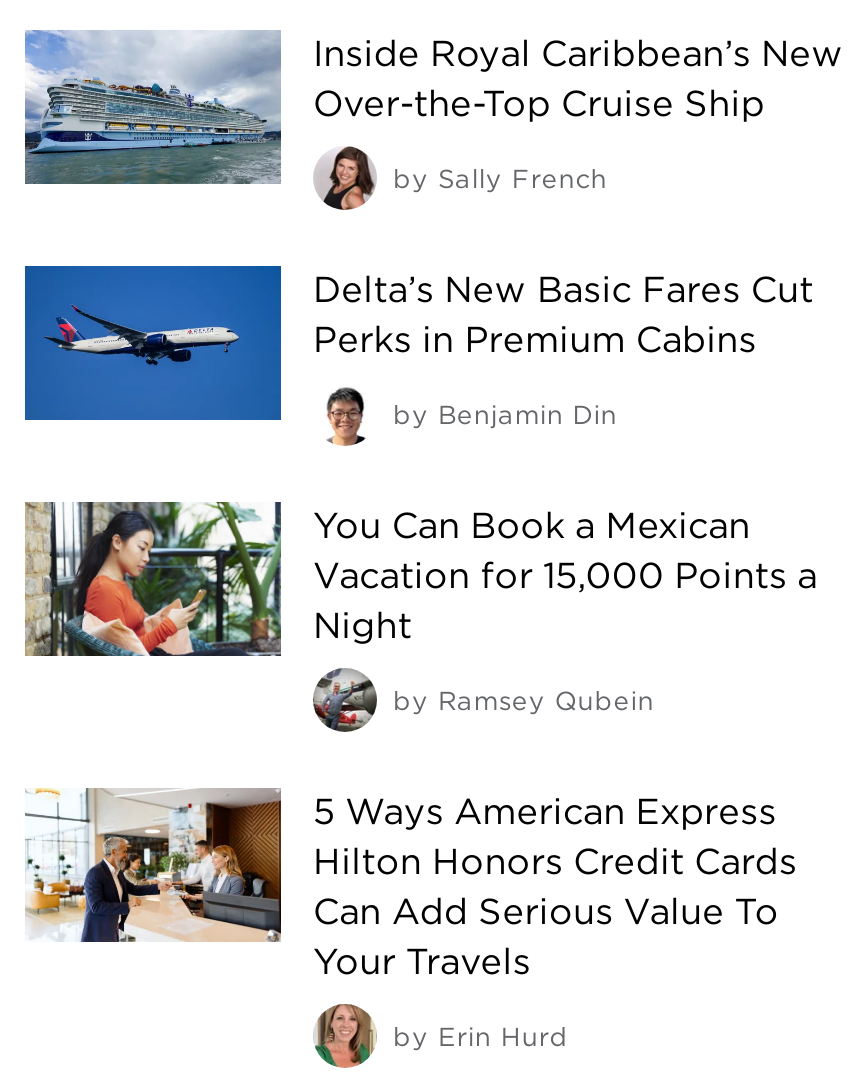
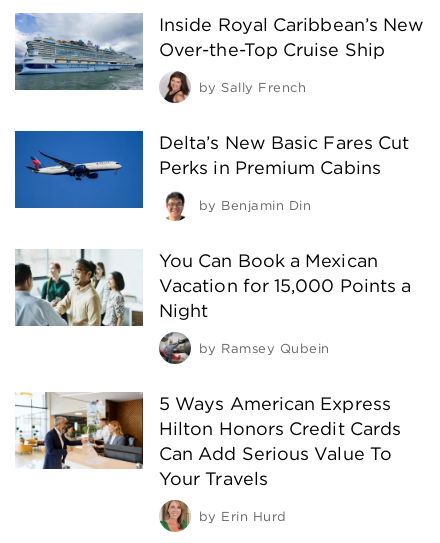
[25,500,283,658] [image] -> [14,249,143,327] [image]

